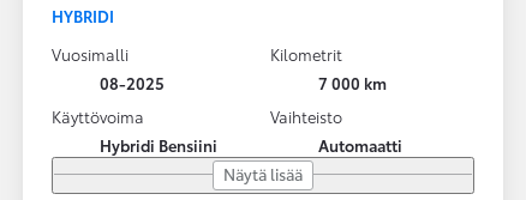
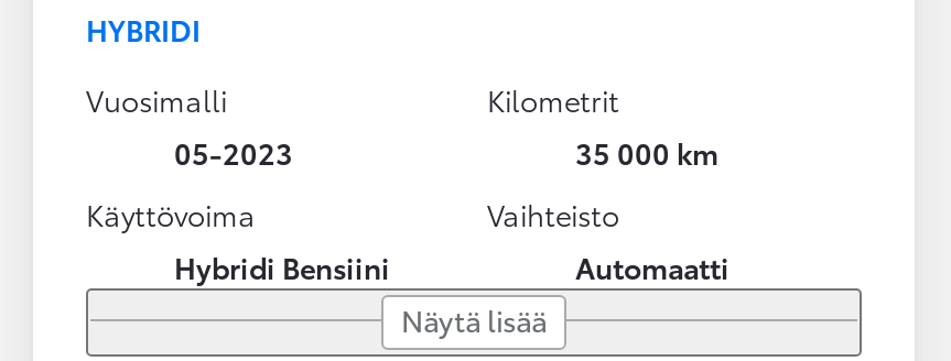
[100,72,165,93] 08-2025 -> [174,132,293,171] 05-2023
[318,72,387,93] 7 000 km -> [575,132,718,171] 35 000 km

